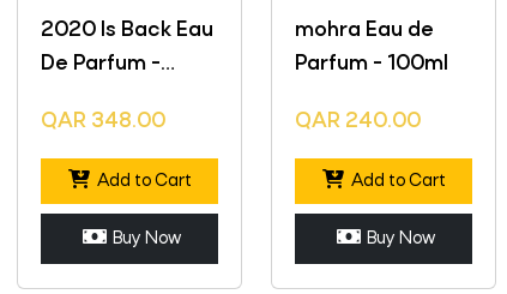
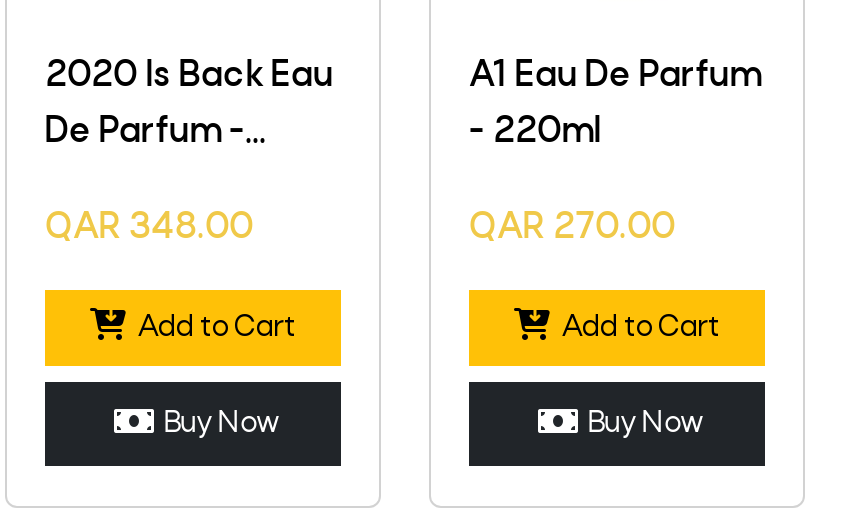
[295,20,434,42] mohra Eau de -> [469,59,761,97] A1 Eau De Parfum
[295,53,449,76] Parfum - 100ml -> [469,115,601,153] - 220ml
[295,111,421,134] QAR 240.00 -> [469,211,675,249] QAR 270.00

